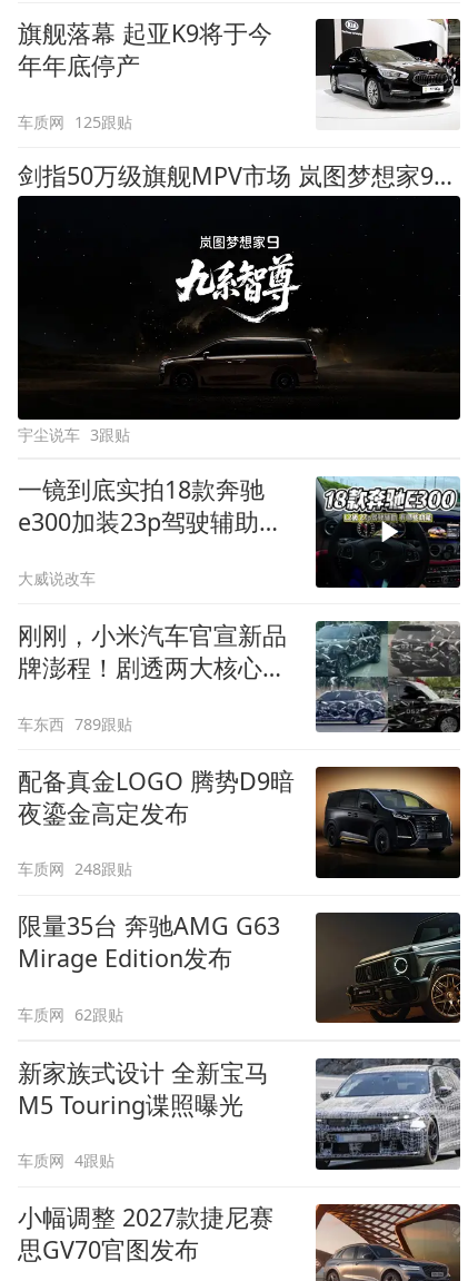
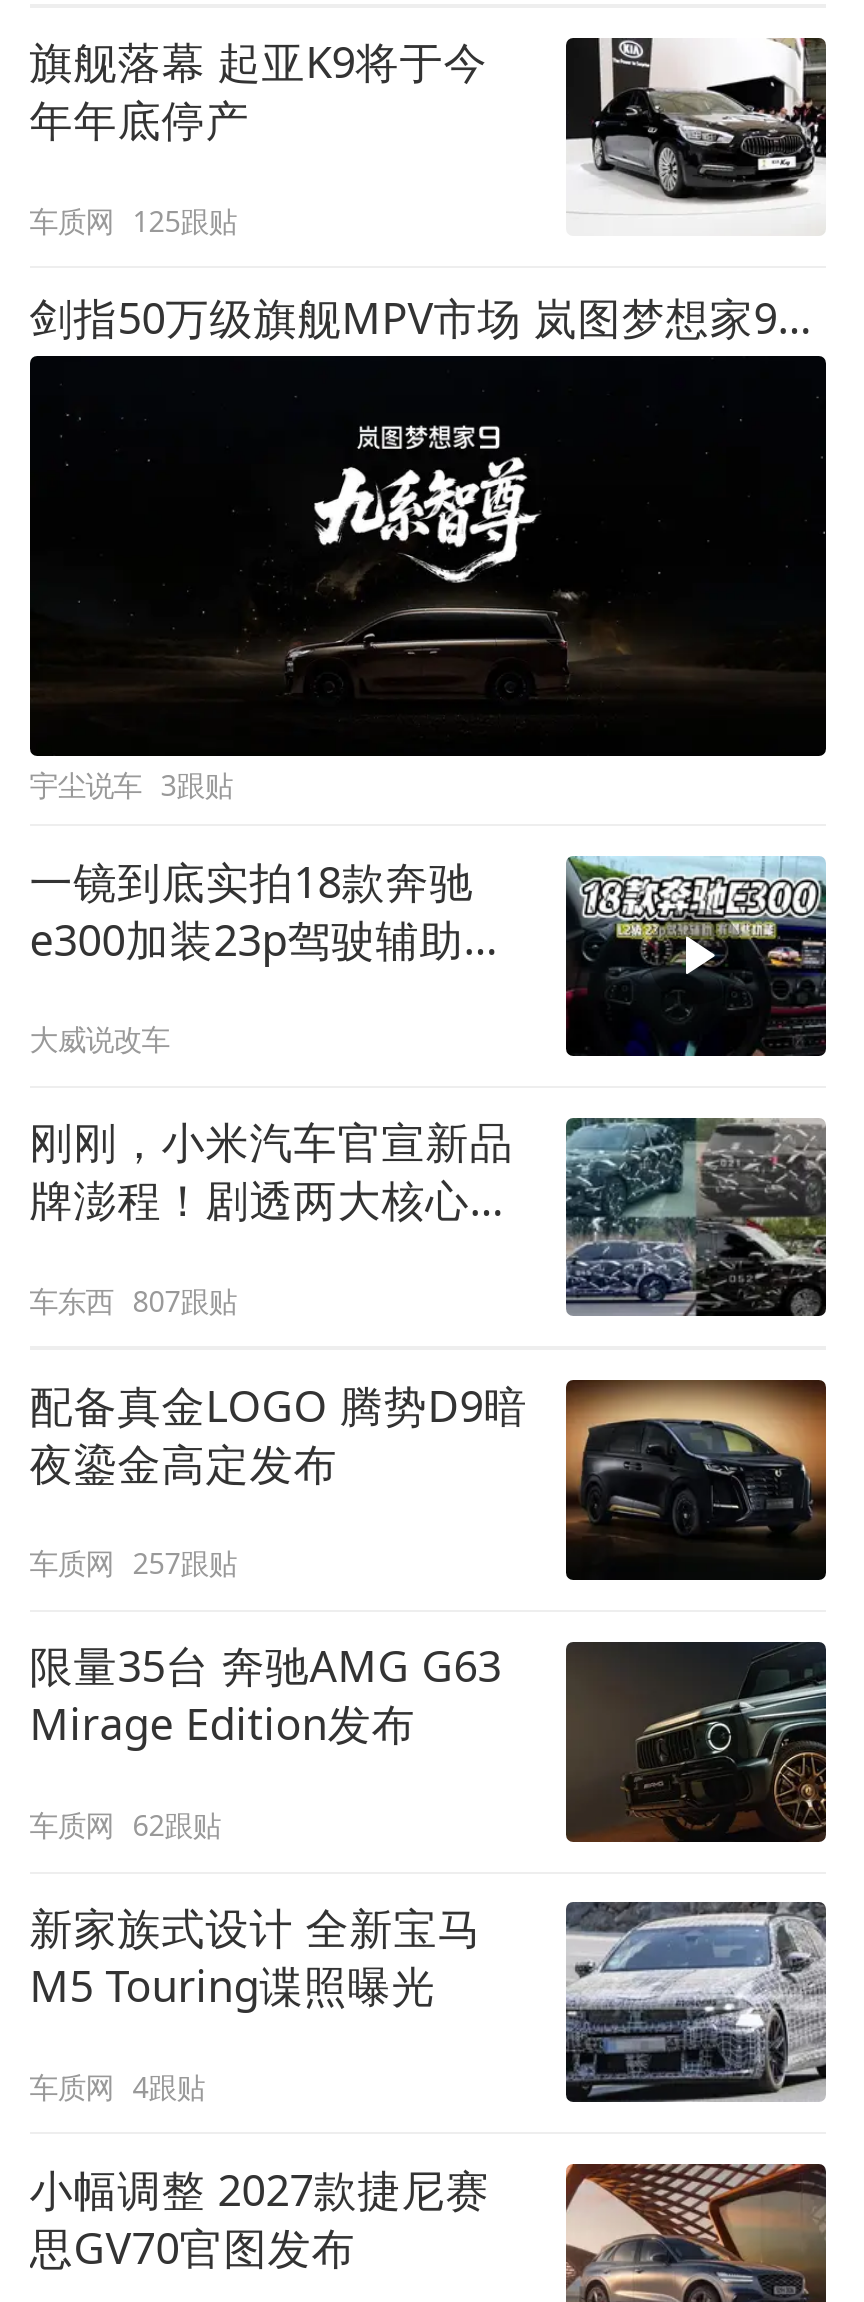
[17,713,133,734] 车东西 789跟贴 -> [29,1281,237,1319] 车东西 807跟贴
[17,858,133,879] 车质网 248跟贴 -> [29,1544,237,1582] 车质网 257跟贴

